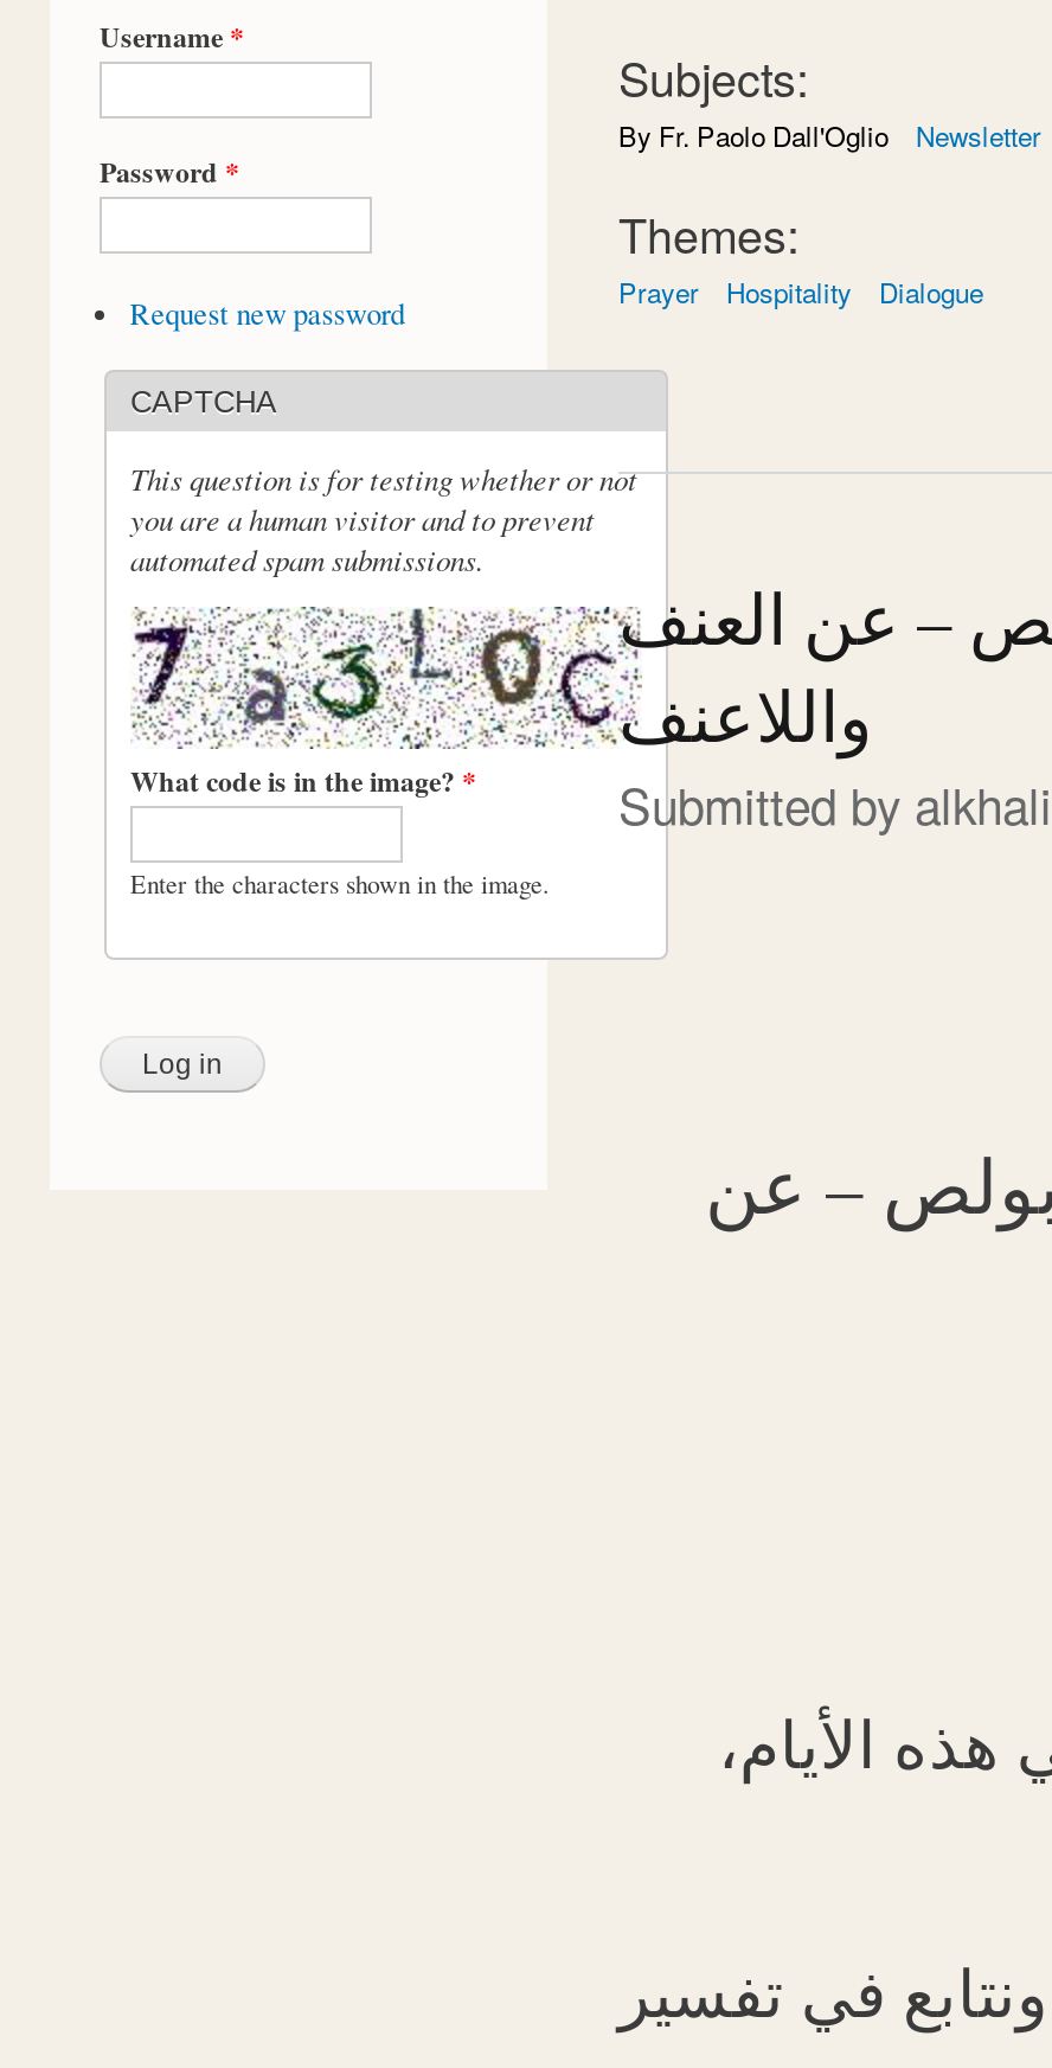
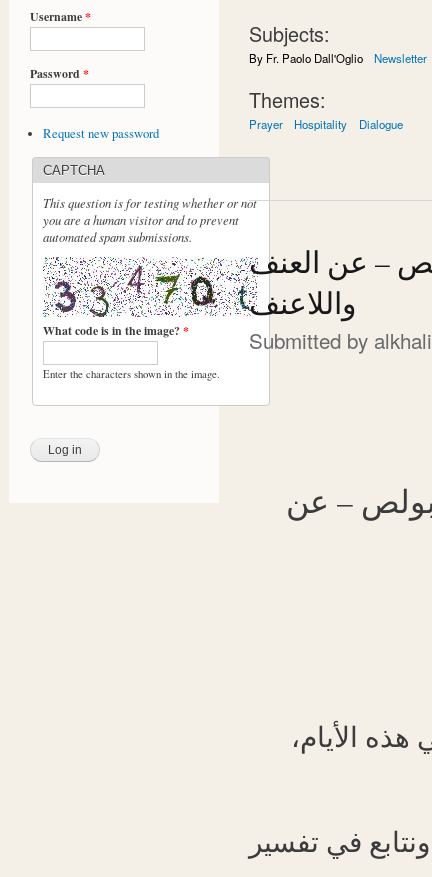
[133,604,611,751] [image] -> [43,256,246,318] [image]

